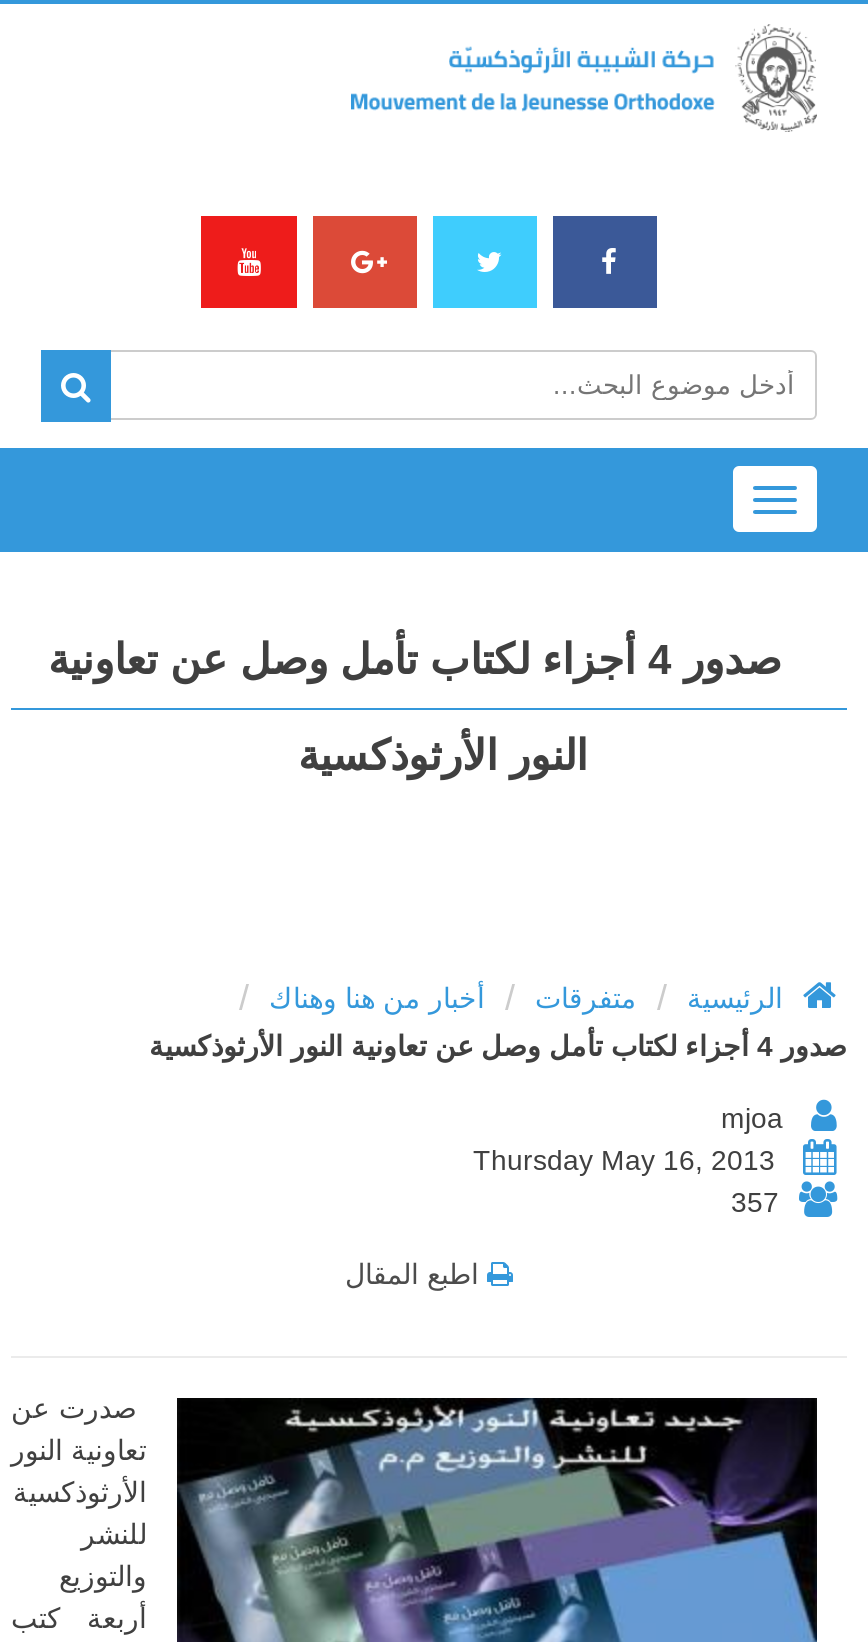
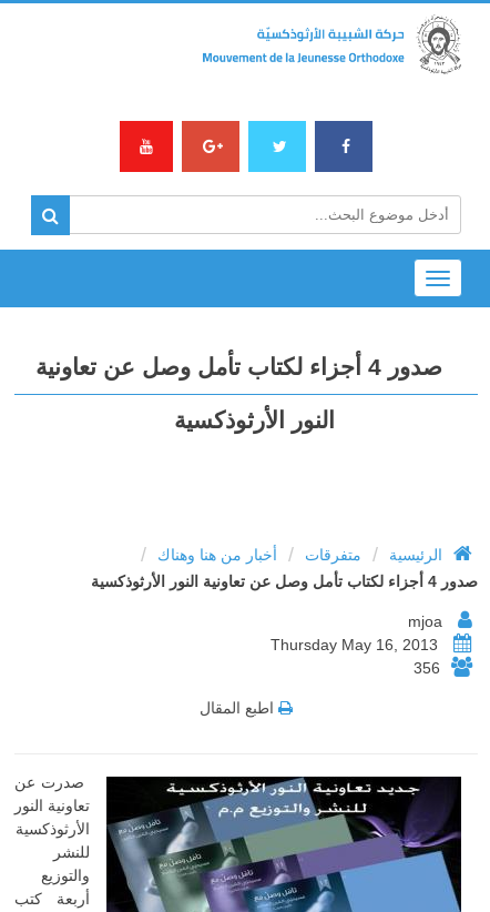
[731,1187,779,1219] 357 -> [414,659,440,677] 356

